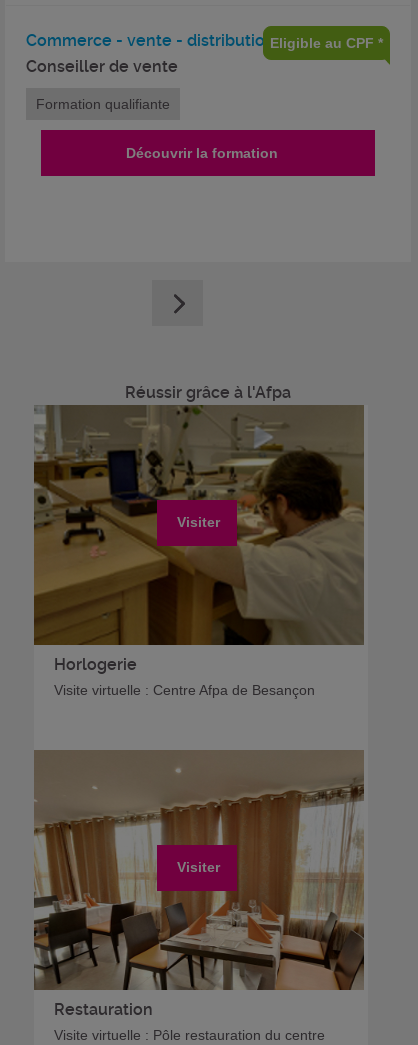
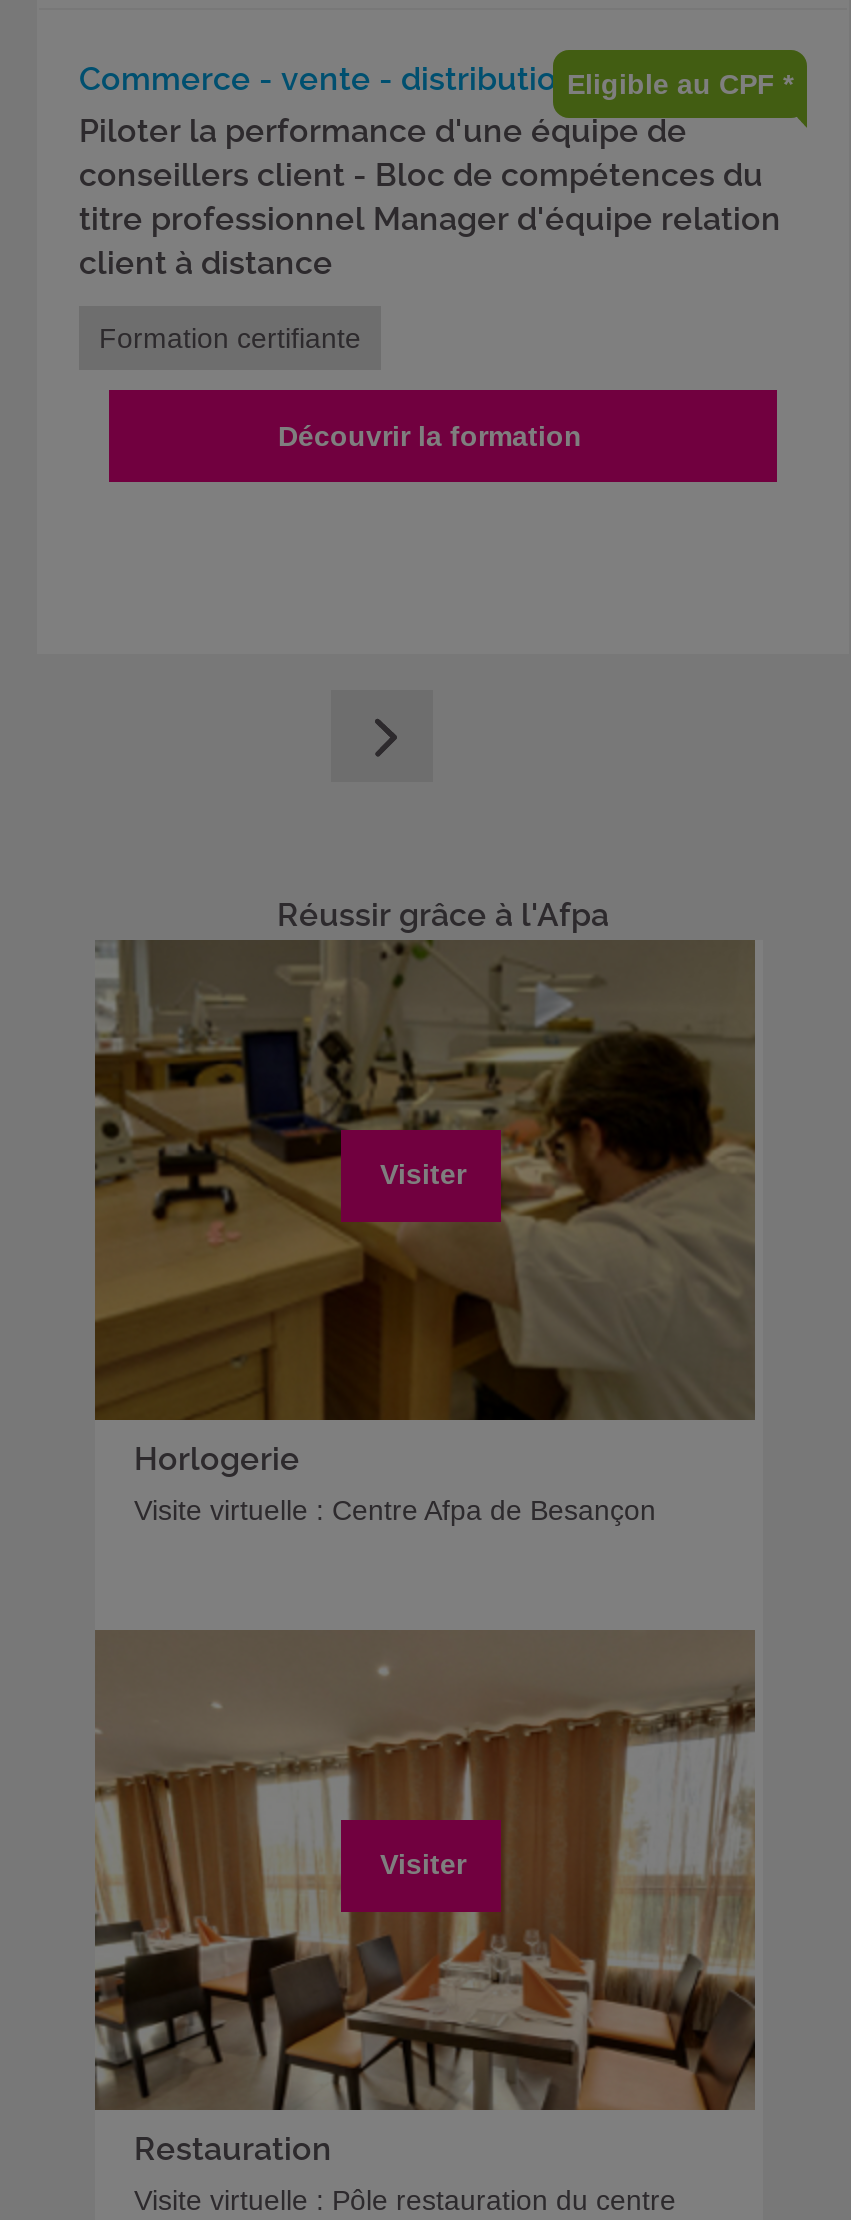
[26,57,178,76] Conseiller de vente -> [79,111,781,281] Piloter la performance d'une équipe de | conseillers client - Bloc de compétences du | titre professionnel Manager d'équipe relation | client à distance
[36,96,170,112] Formation qualifiante -> [99,321,361,353] Formation certifiante

